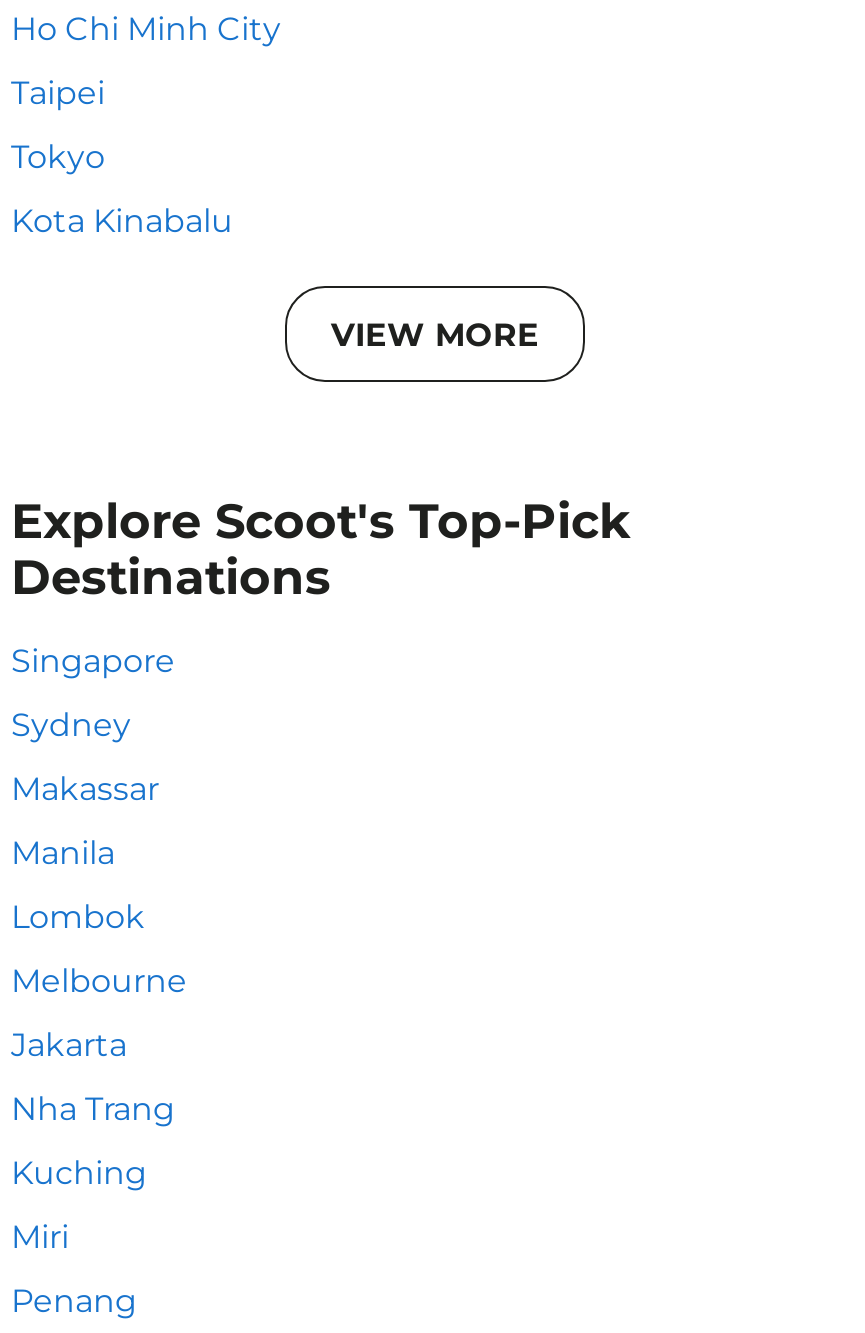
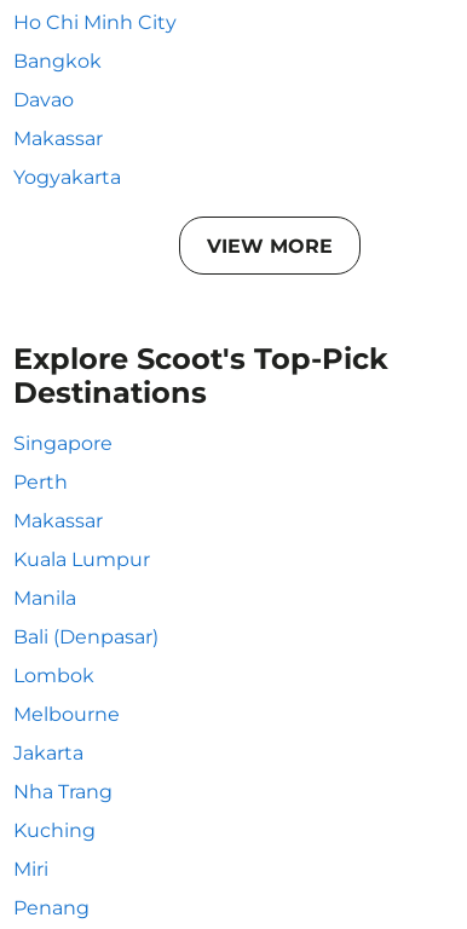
[11,74,233,240] Taipei | Tokyo | Kota Kinabalu -> [13,50,121,189] Bangkok | Davao | Makassar | Yogyakarta
[11,706,131,744] Sydney -> [13,471,68,494] Perth
none -> [13,548,150,571] Kuala Lumpur
none -> [13,625,158,648] Bali (Denpasar)

